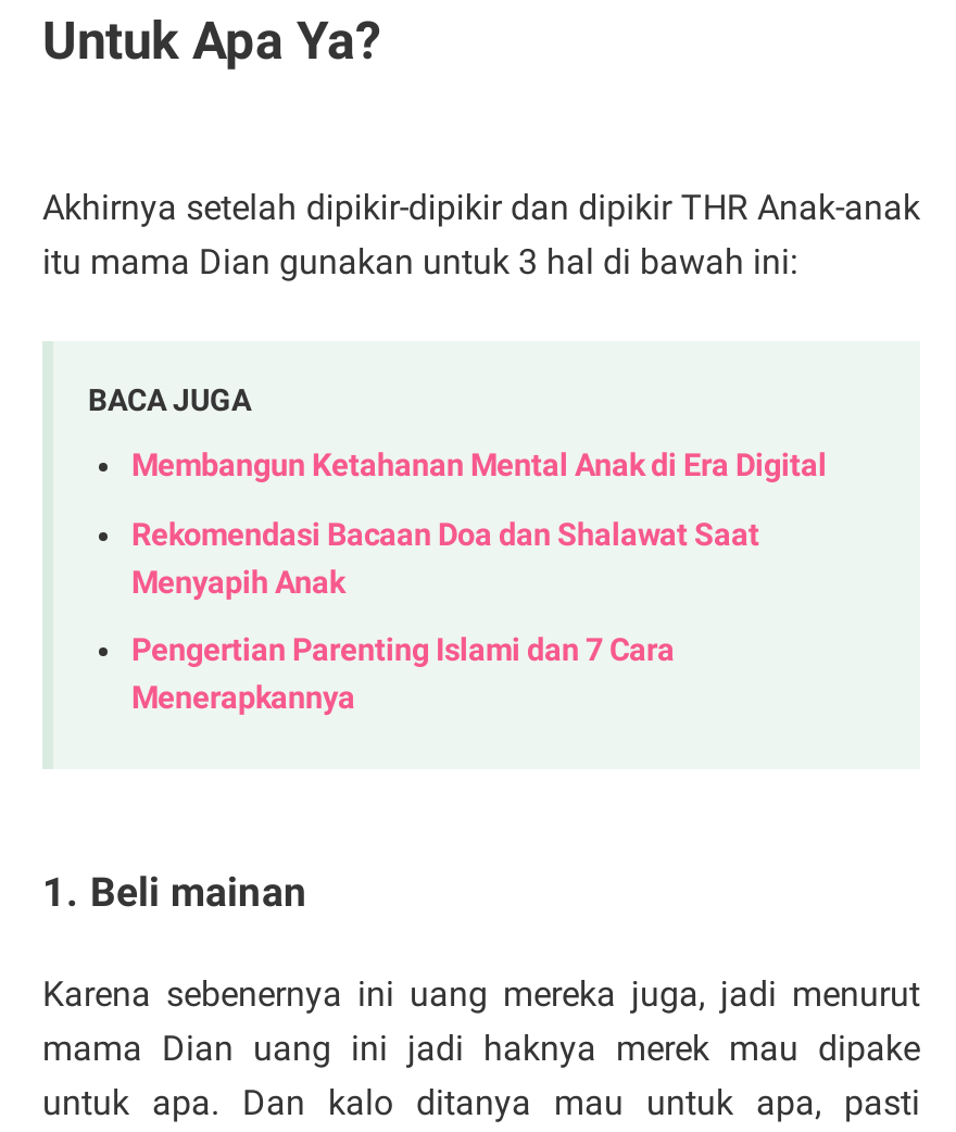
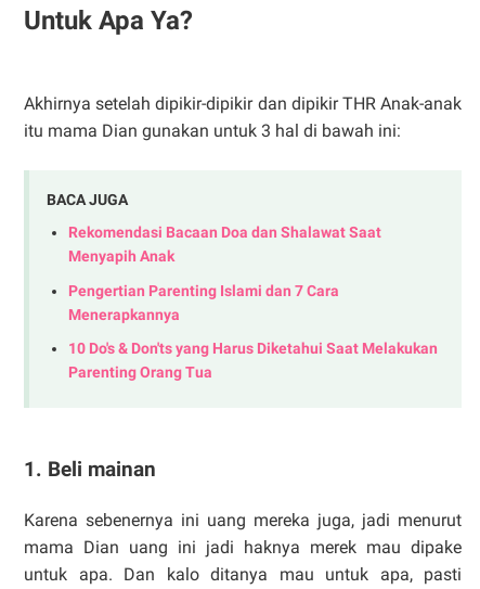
[131,448,827,485] Membangun Ketahanan Mental Anak di Era Digital -> none
moved [131,516,759,718] -> [68,224,381,324]: Rekomendasi Bacaan Doa dan Shalawat Saat | Menyapih Anak | Pengertian Parenting Islami dan 7 Cara | Menerapkannya
none -> [68,340,438,382] 10 Do's & Don'ts yang Harus Diketahui Saat Melakukan | Parenting Orang Tua

